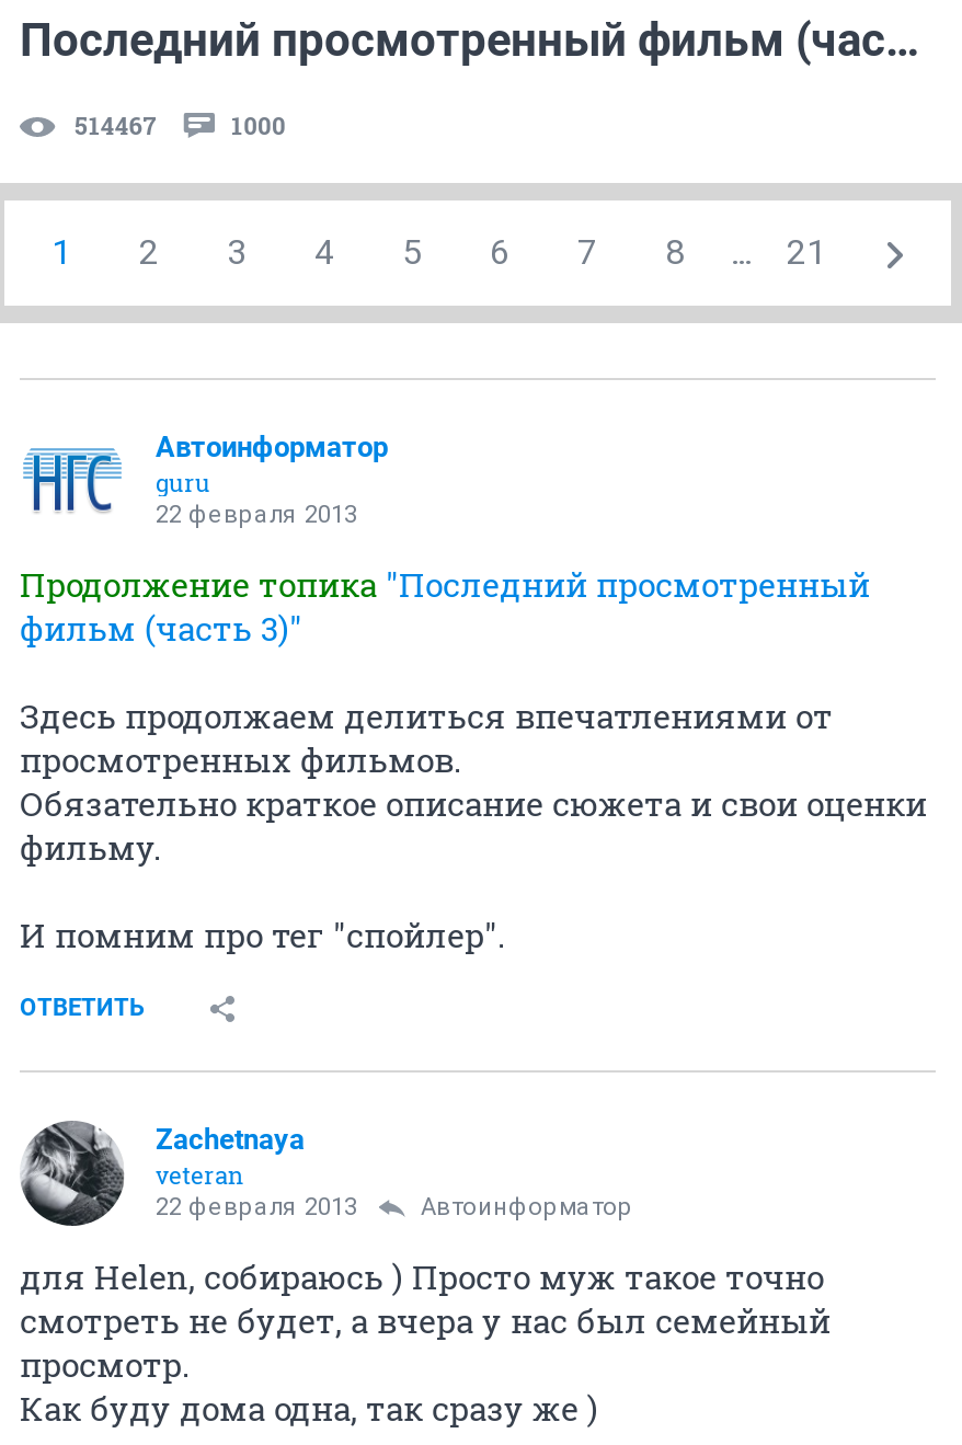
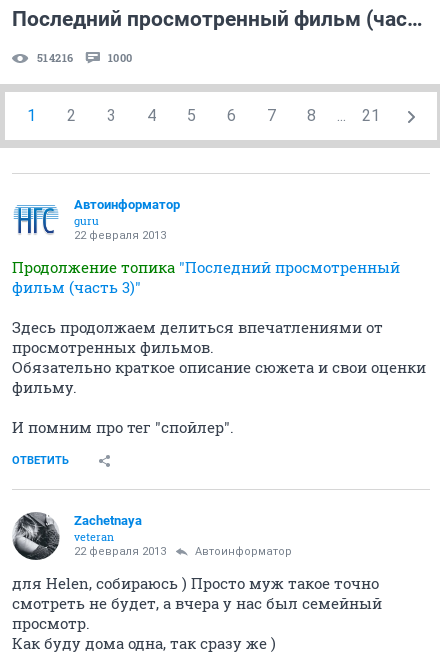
[75,108,157,141] 514467 -> [37,50,74,65] 514216

